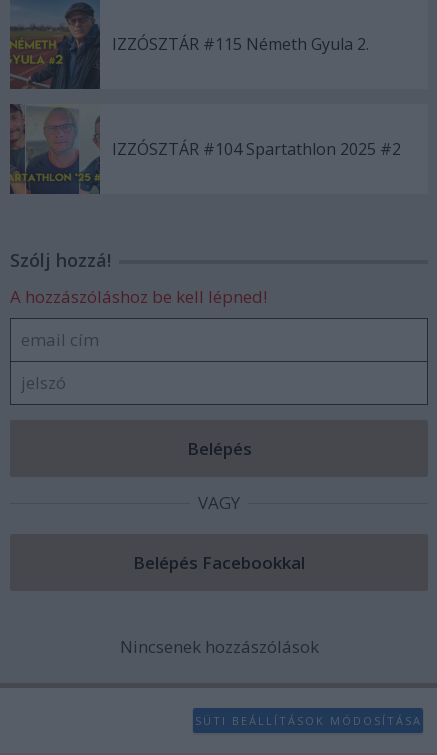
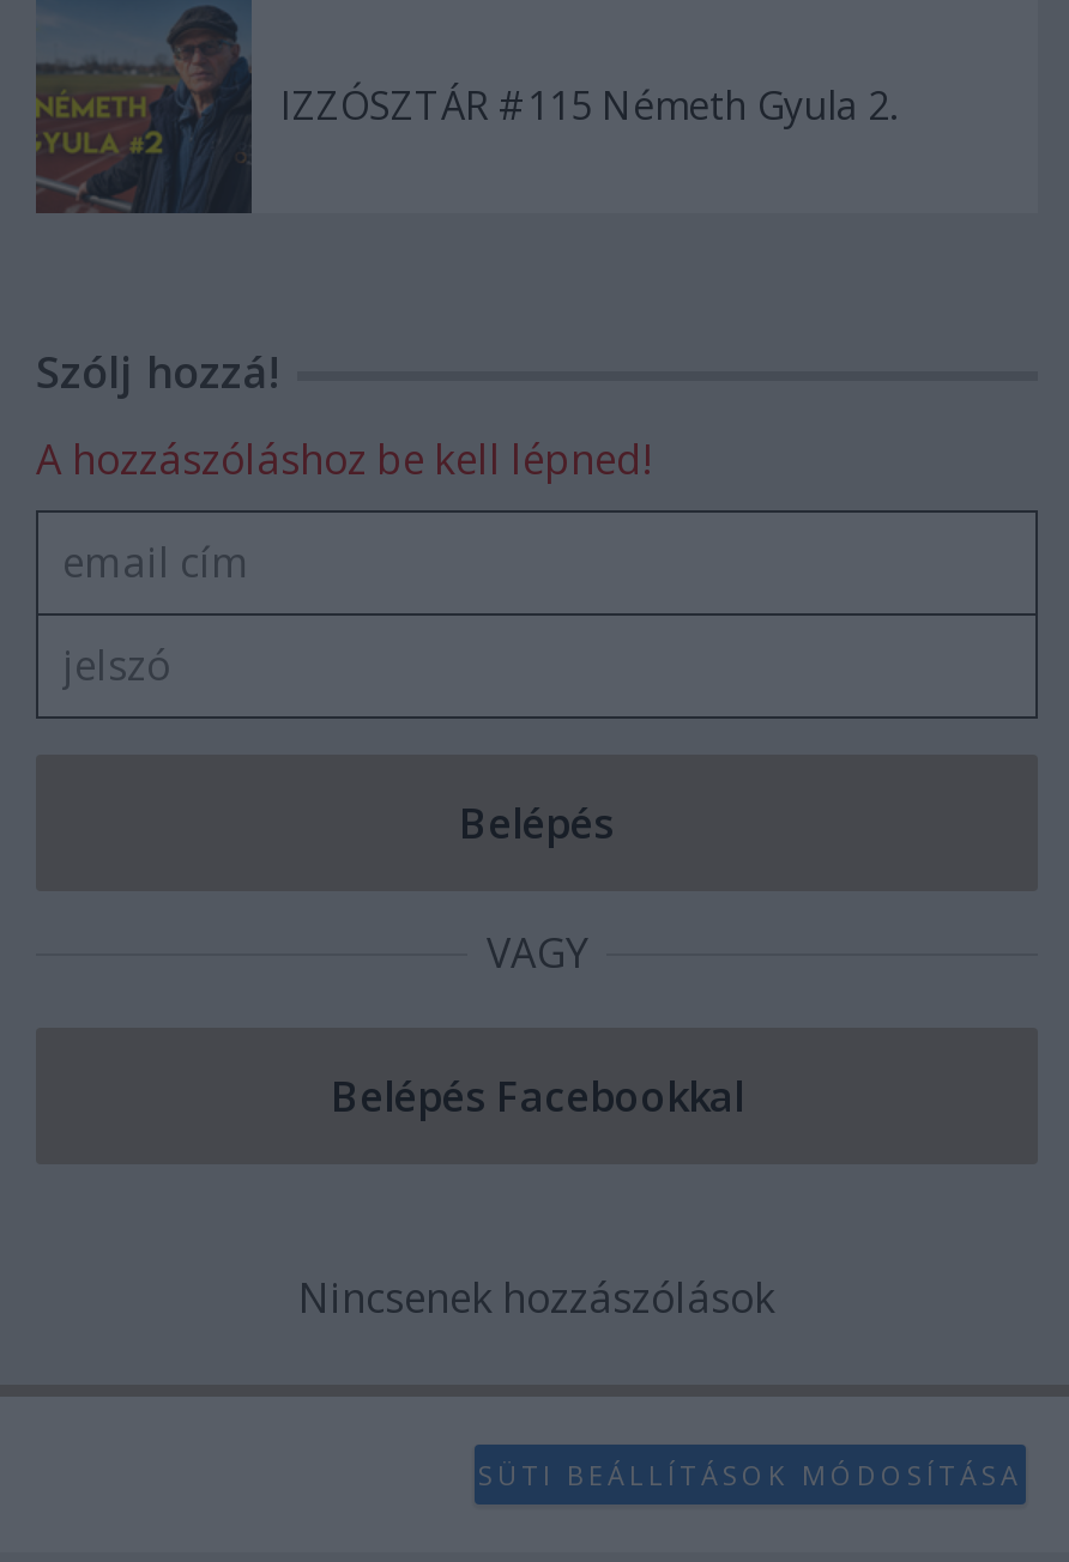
[9,103,401,194] [image] | IZZÓSZTÁR #104 Spartathlon 2025 #2 -> none

